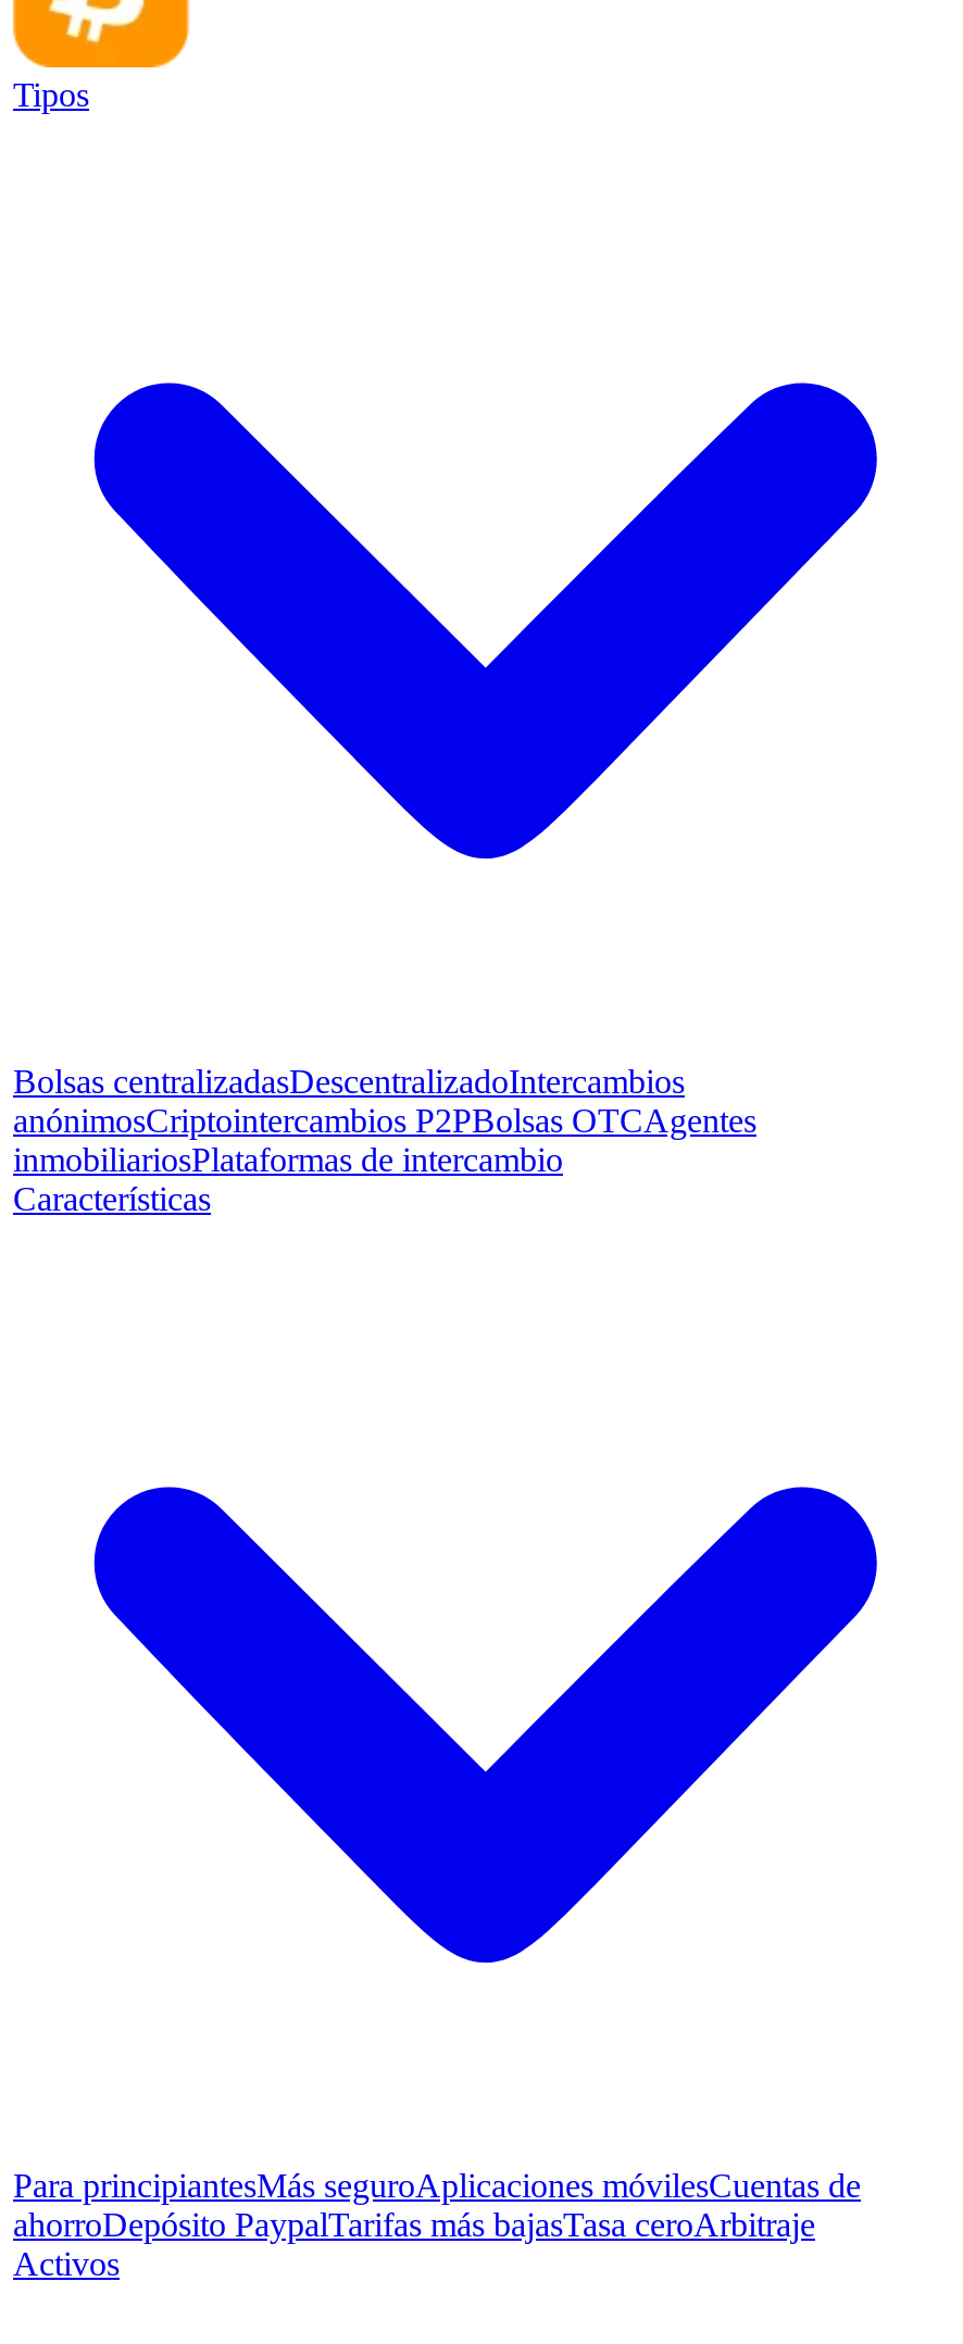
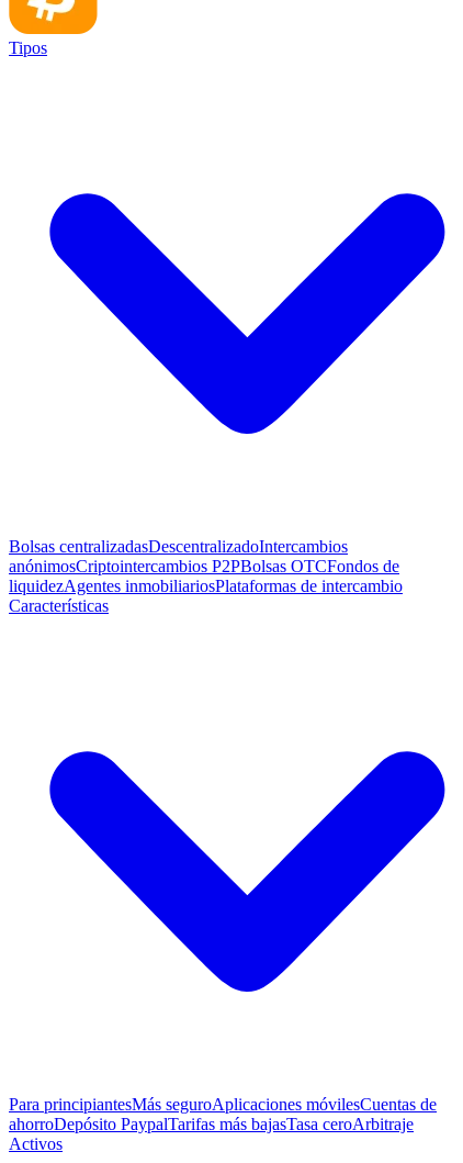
[13,1102,756,1178] anónimosCriptointercambios P2PBolsas OTCAgentes | inmobiliariosPlataformas de intercambio -> [9,557,403,595] anónimosCriptointercambios P2PBolsas OTCFondos de | liquidezAgentes inmobiliariosPlataformas de intercambio

